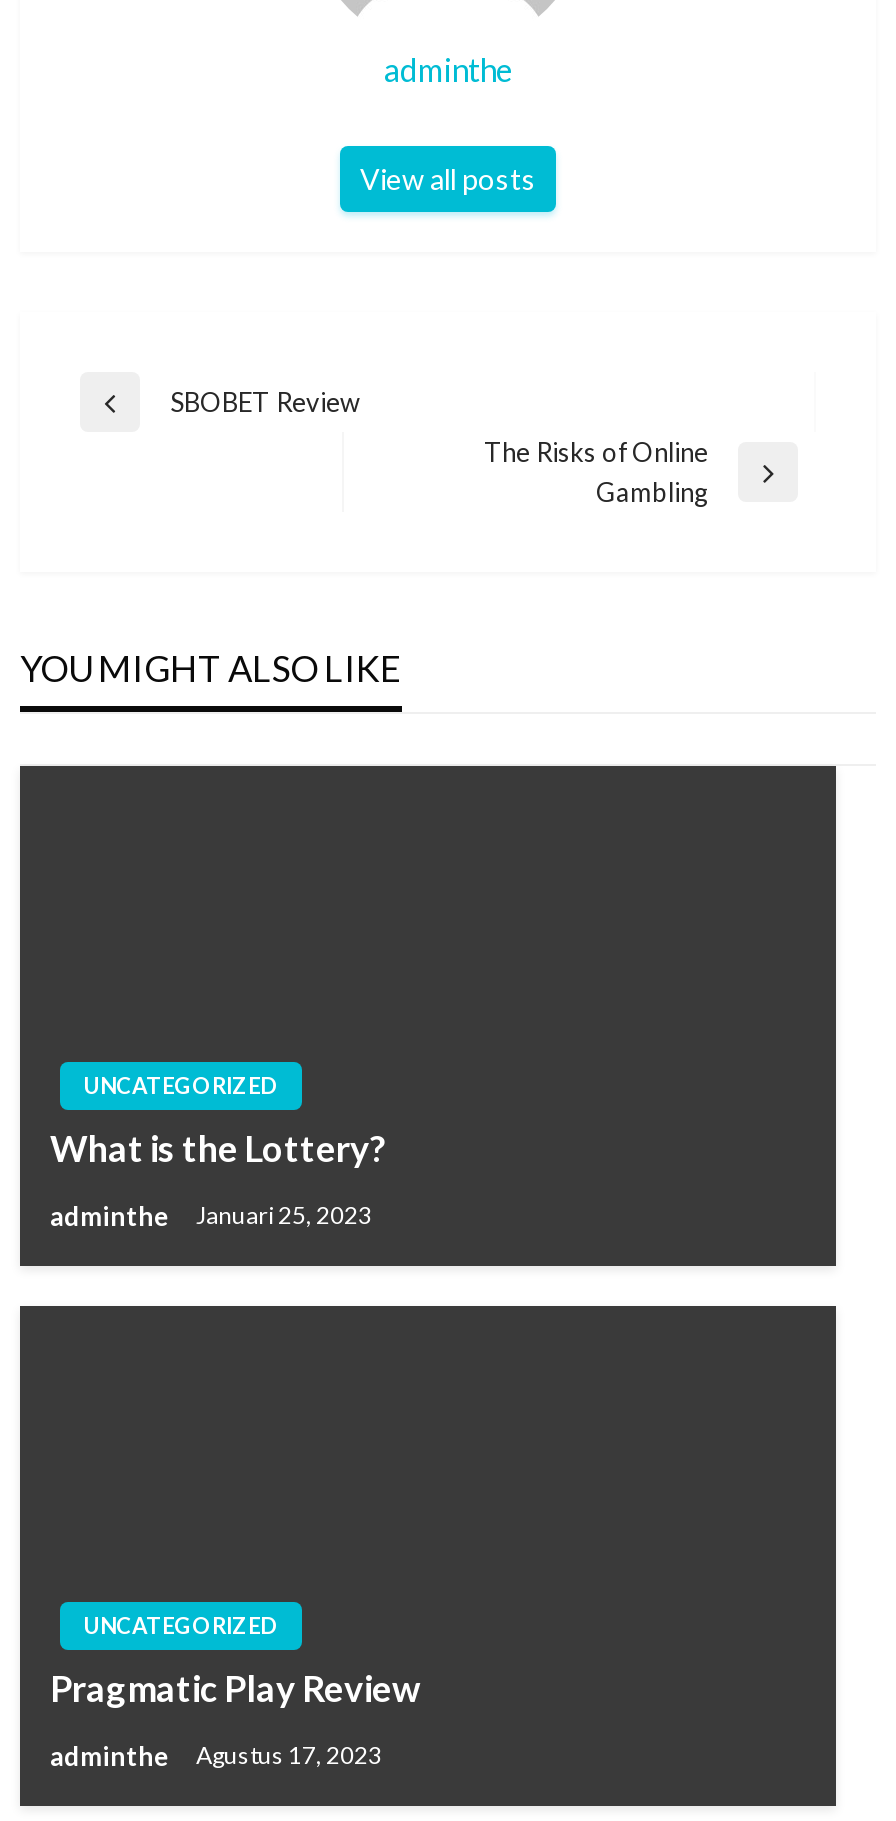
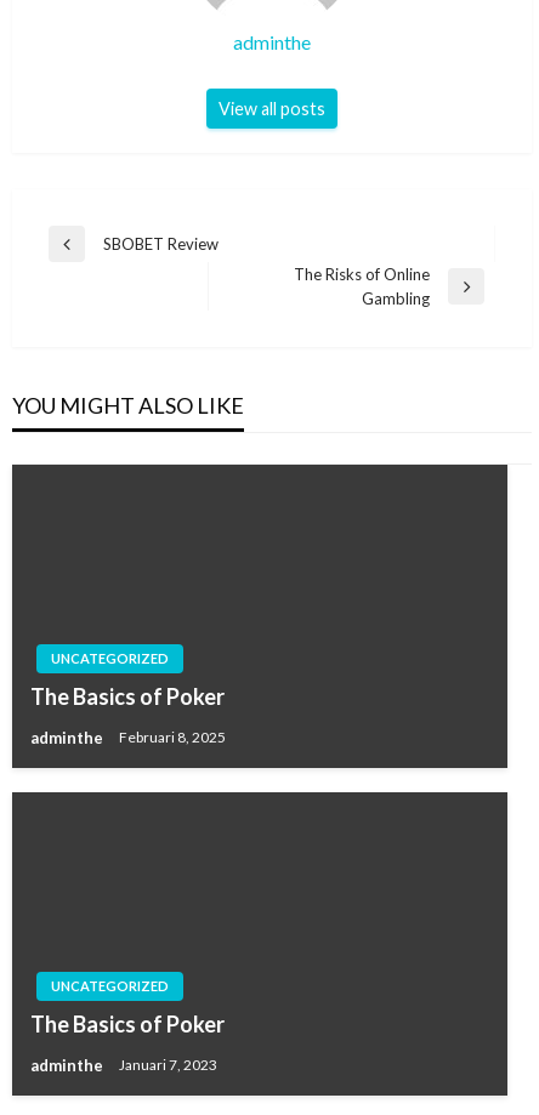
[50,1126,386,1170] What is the Lottery? -> [30,683,225,710] The Basics of Poker
[50,1200,372,1232] adminthe Januari 25, 2023 -> [30,728,226,747] adminthe Februari 8, 2025
[50,1666,420,1710] Pragmatic Play Review -> [30,1011,225,1037] The Basics of Poker
[50,1740,382,1772] adminthe Agustus 17, 2023 -> [30,1056,217,1075] adminthe Januari 7, 2023

